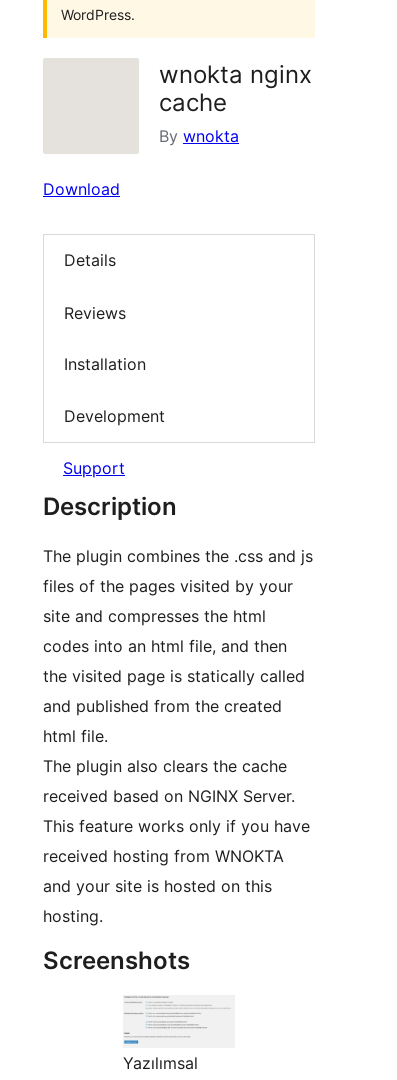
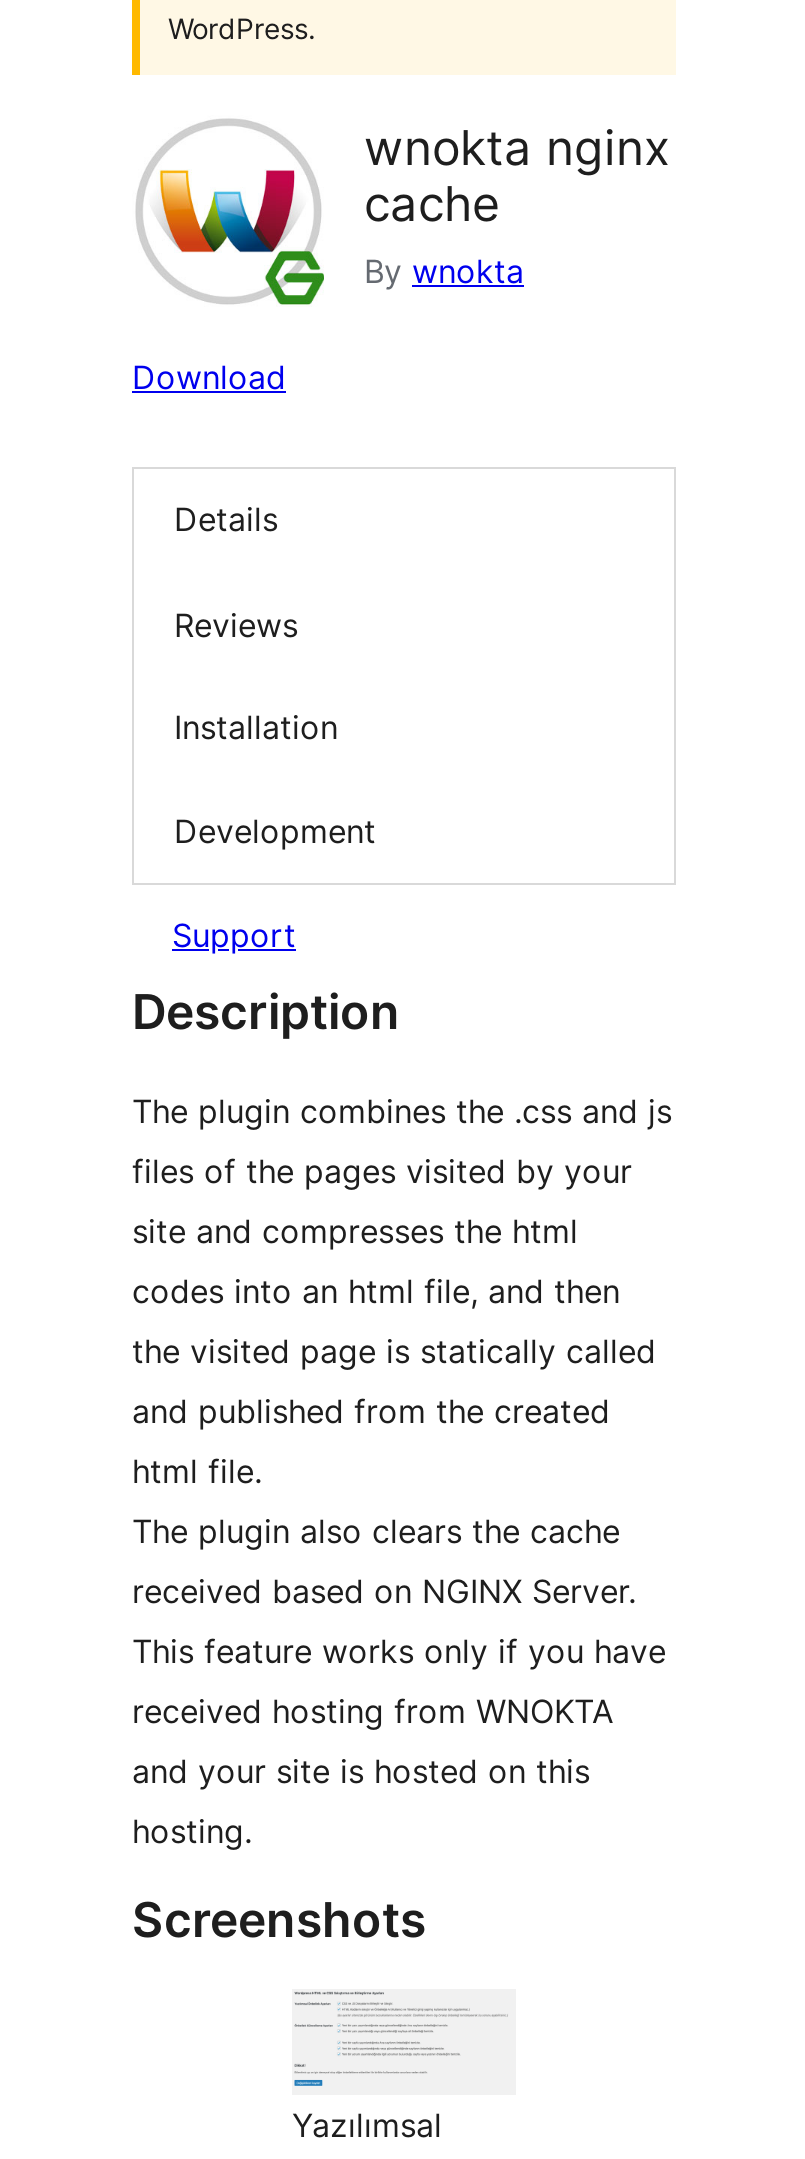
none -> [134,117,326,307] [image]

